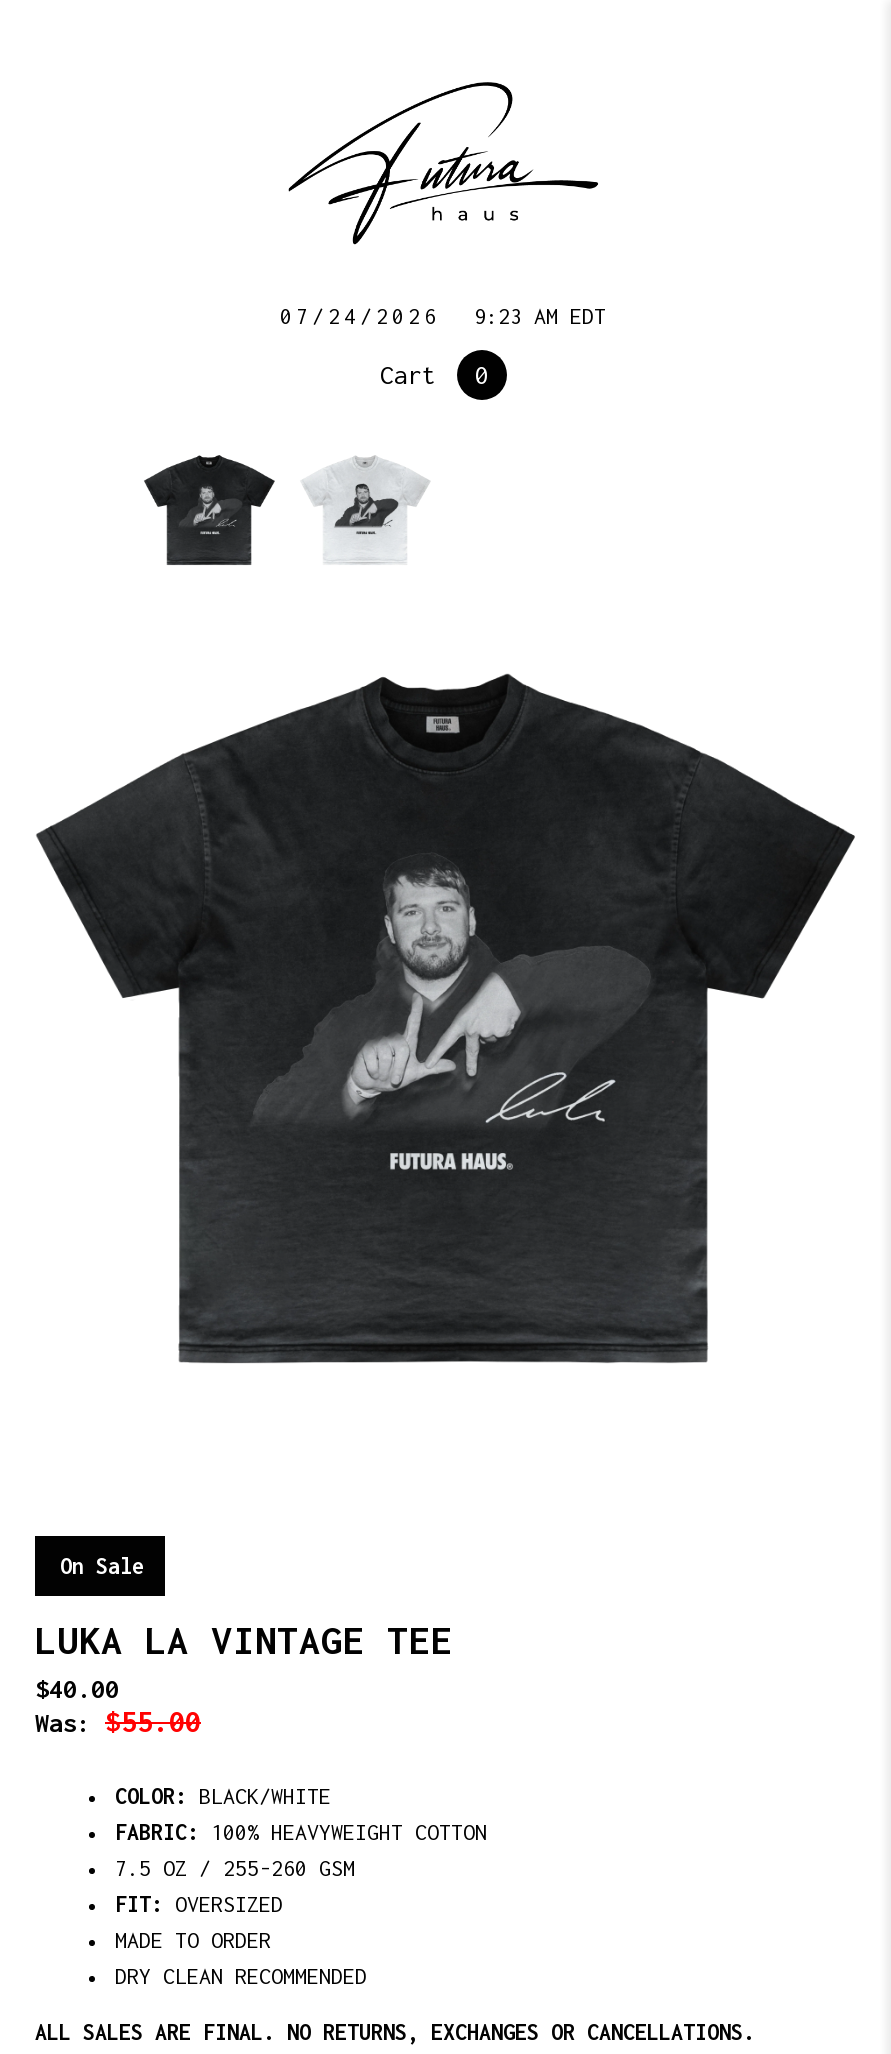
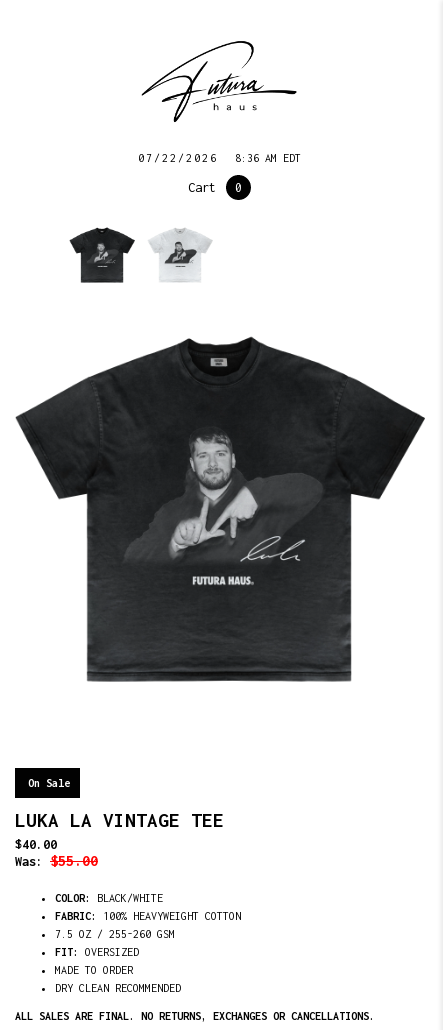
[280,304,440,328] 07/24/2026 -> [137,152,217,164] 07/22/2026
[474,304,606,328] 9:23 AM EDT -> [234,152,300,164] 8:36 AM EDT

